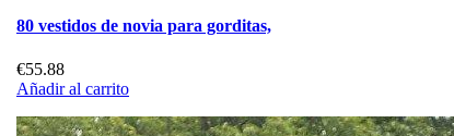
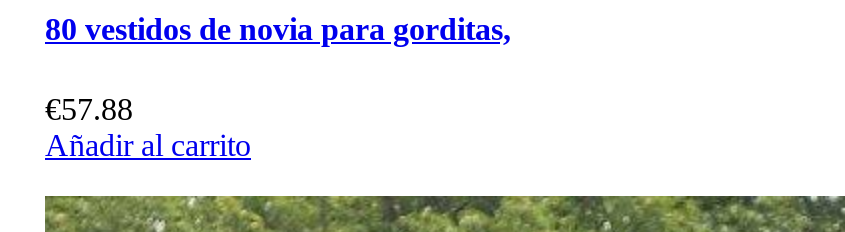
[16,59,65,78] €55.88 -> [45,91,133,125] €57.88

